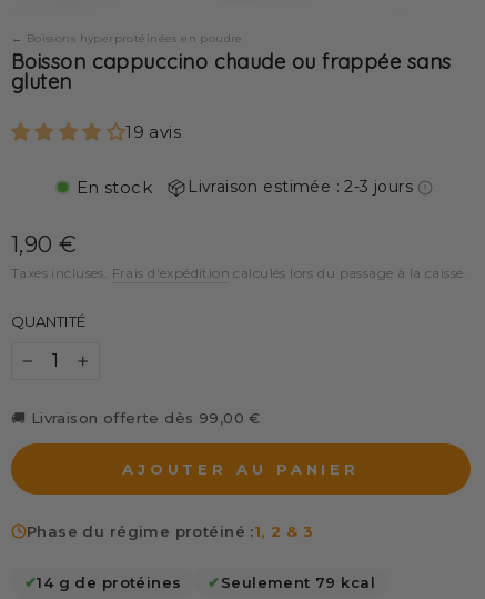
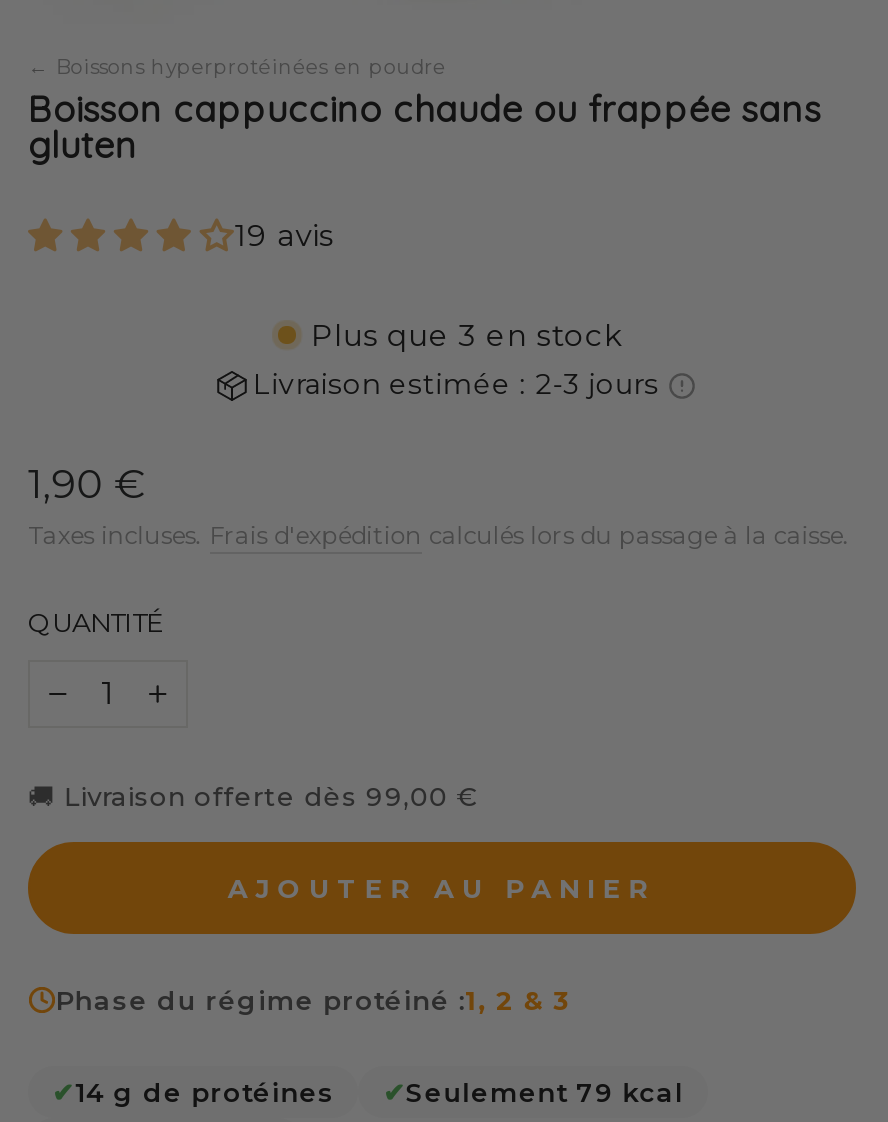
[76,177,152,198] En stock -> [311,316,623,354] Plus que 3 en stock

